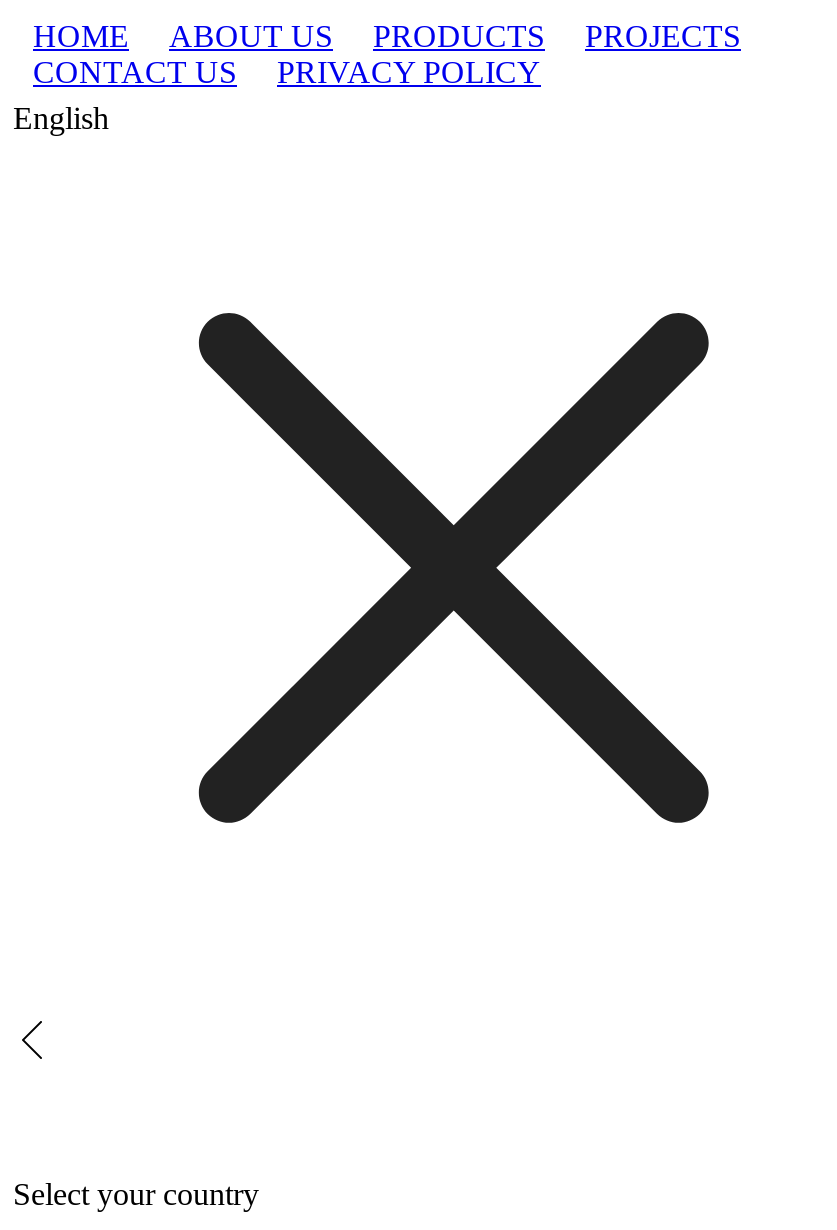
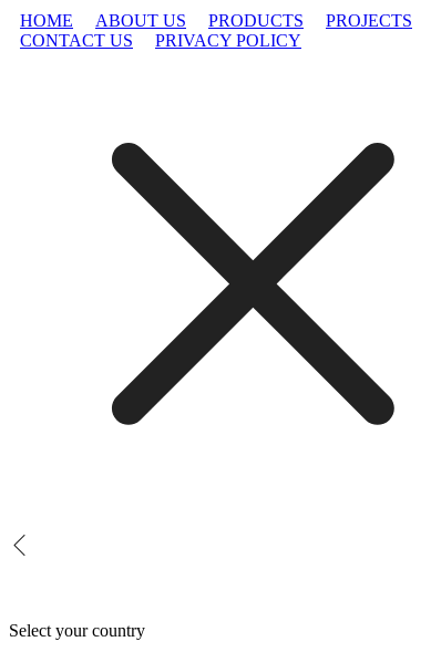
[13,101,109,135] English -> none

